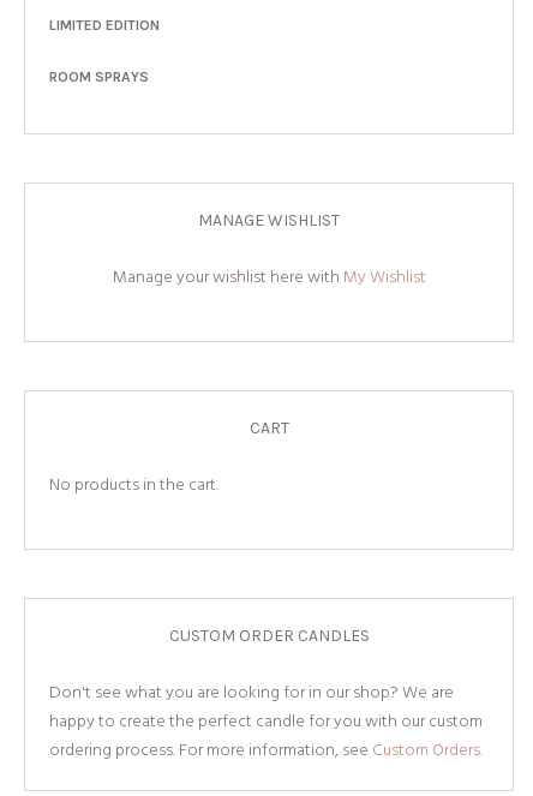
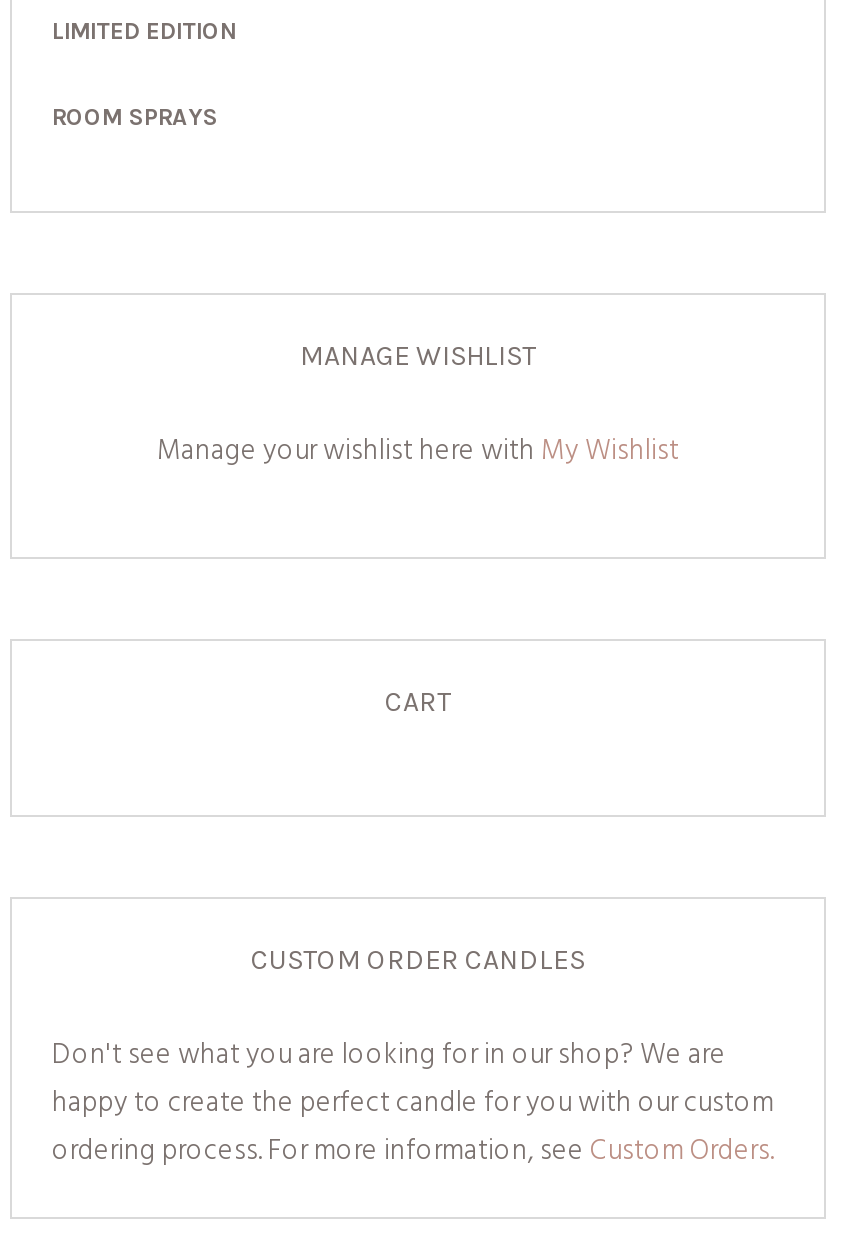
[49,472,218,499] No products in the cart. -> none

